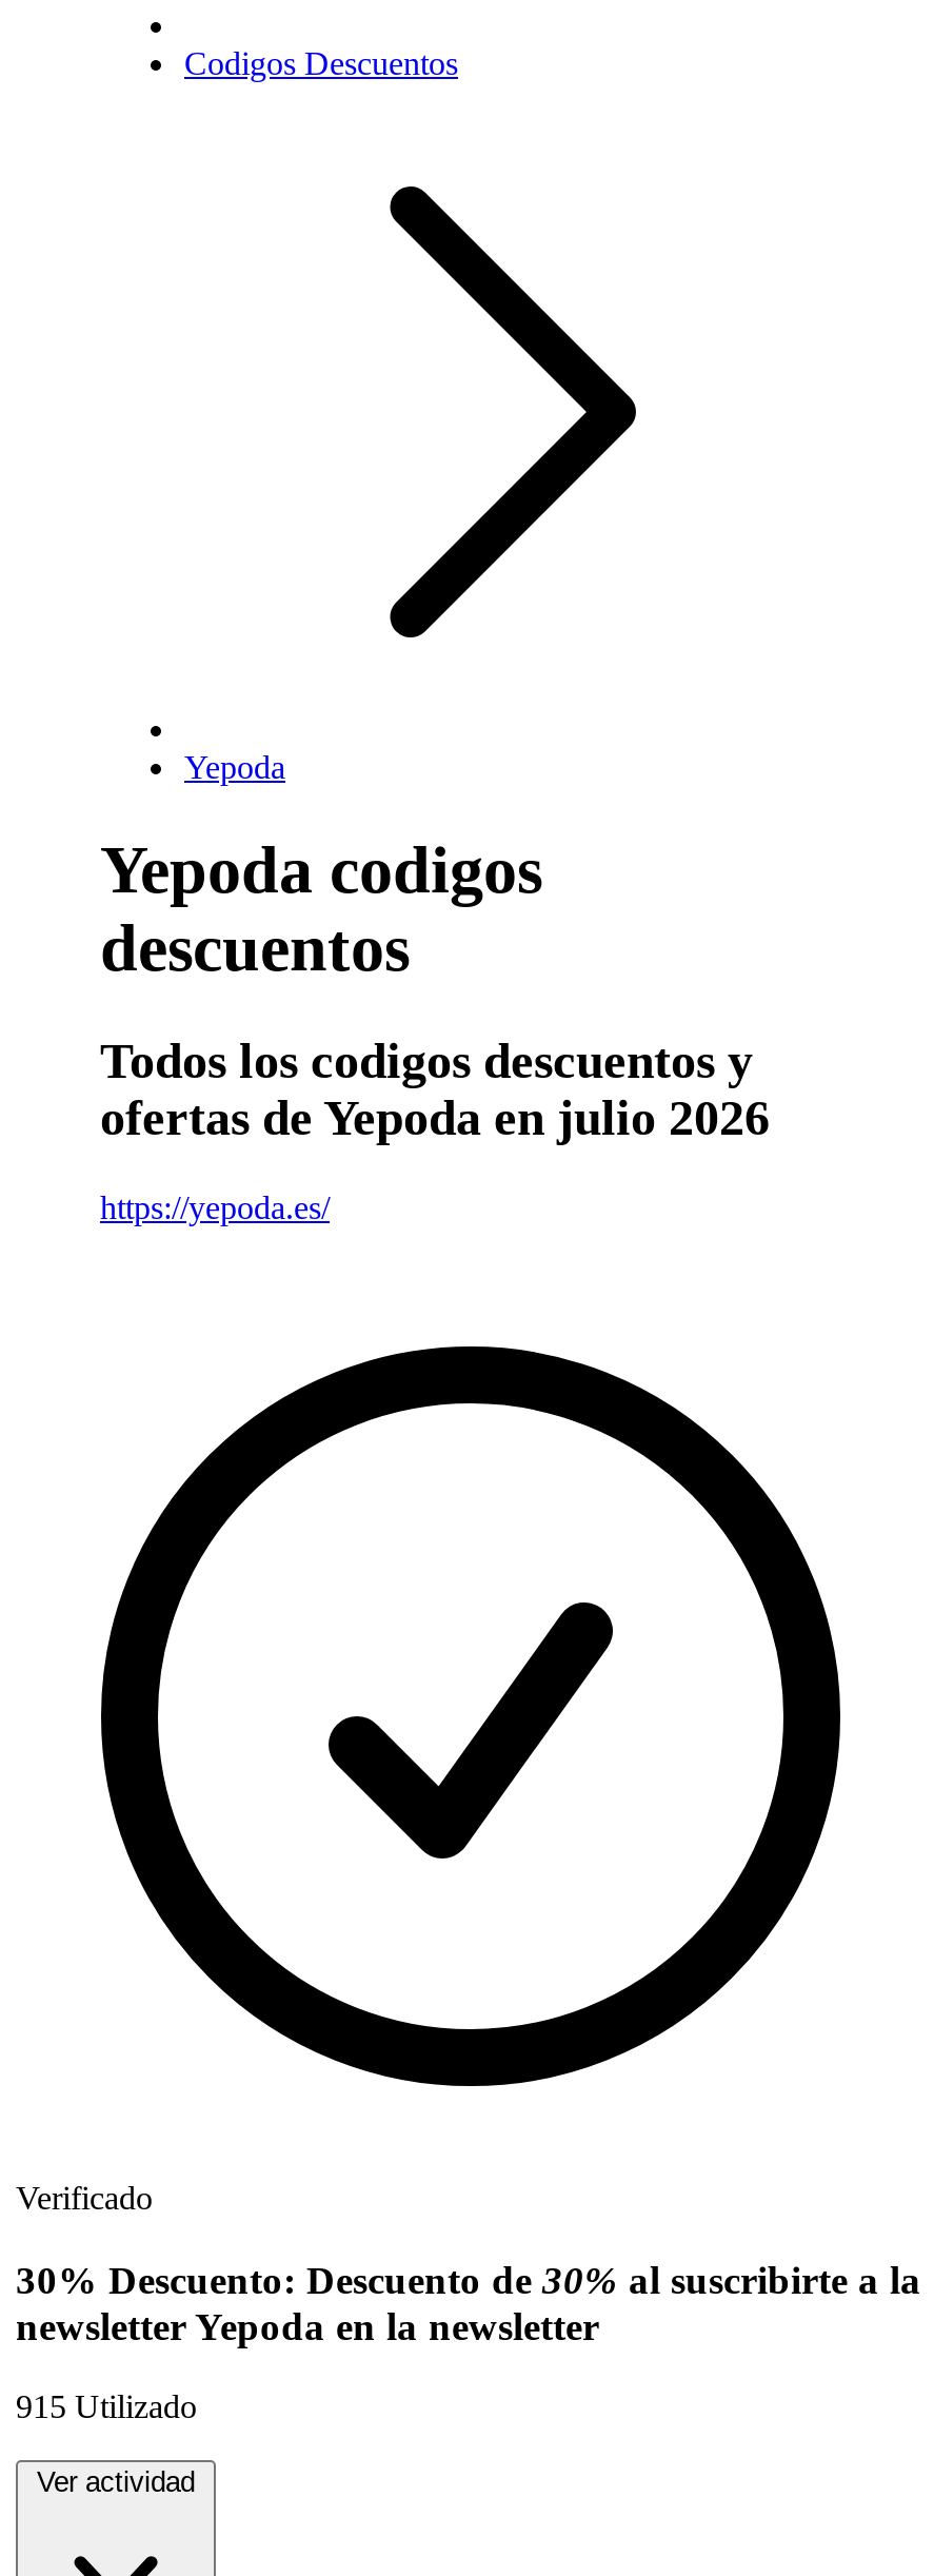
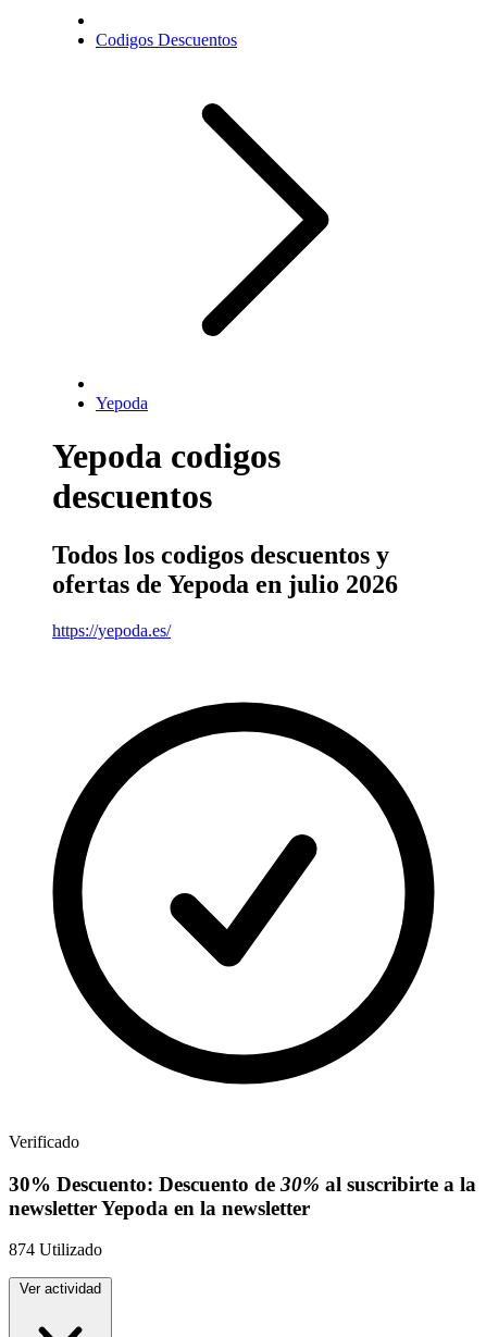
[16,2389,197,2425] 915 Utilizado -> [9,1240,102,1259] 874 Utilizado

